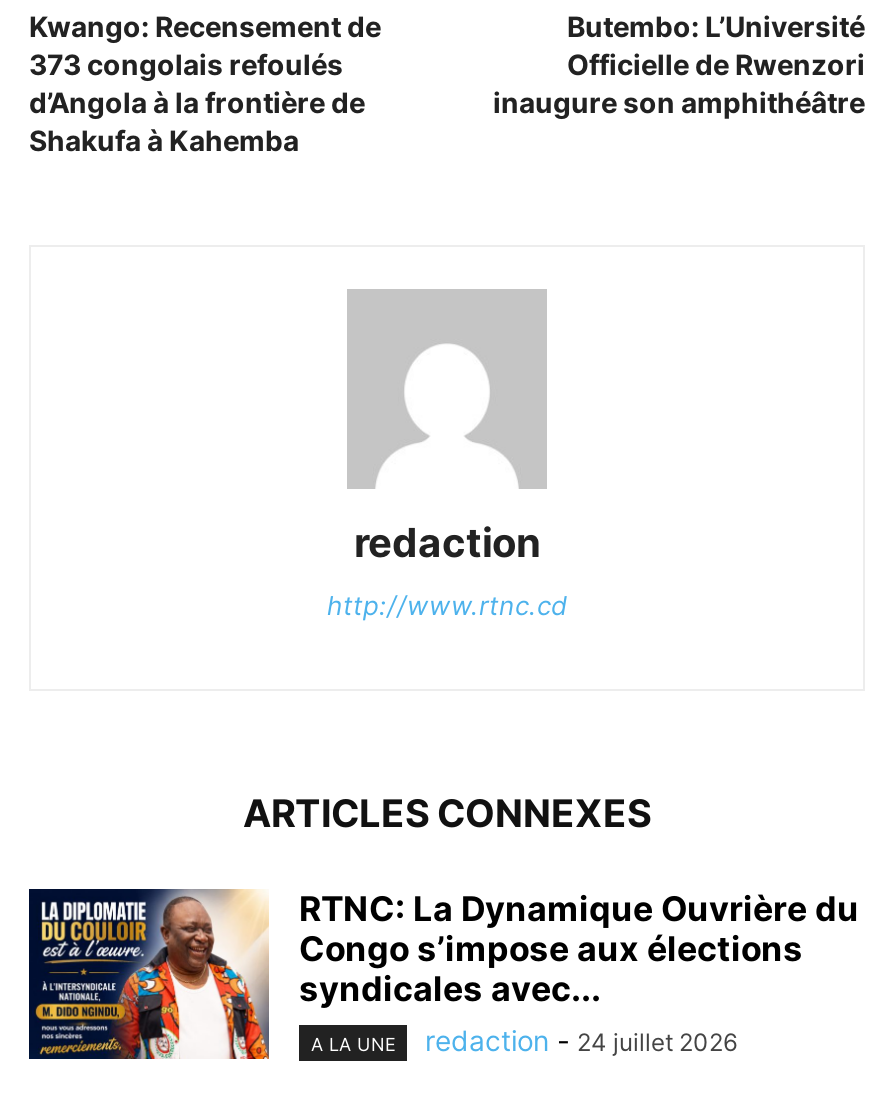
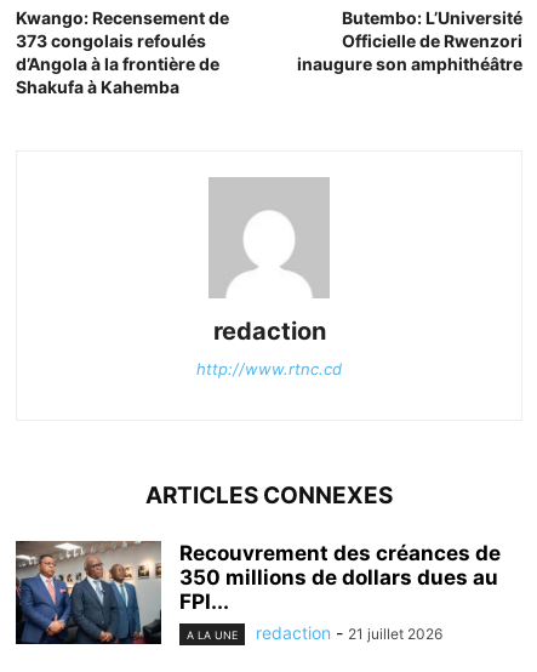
[27,887,859,1061] [image] | RTNC: La Dynamique Ouvrière du | Congo s’impose aux élections | syndicales avec... -> [15,540,501,645] [image] | Recouvrement des créances de | 350 millions de dollars dues au | FPI...
[425,1023,737,1057] redaction - 24 juillet 2026 -> [256,622,442,643] redaction - 21 juillet 2026

